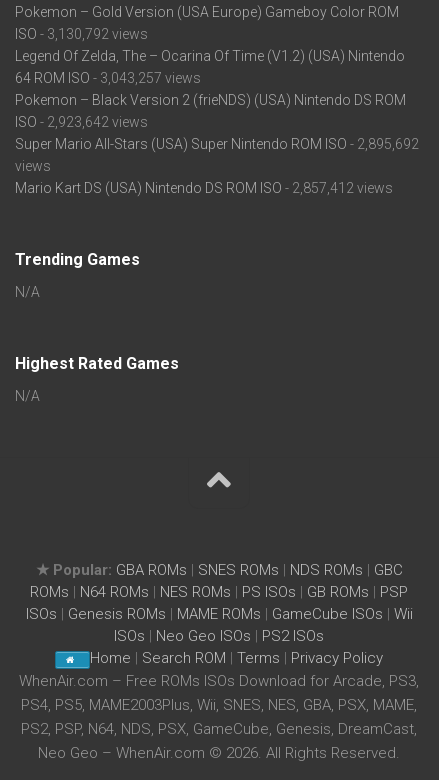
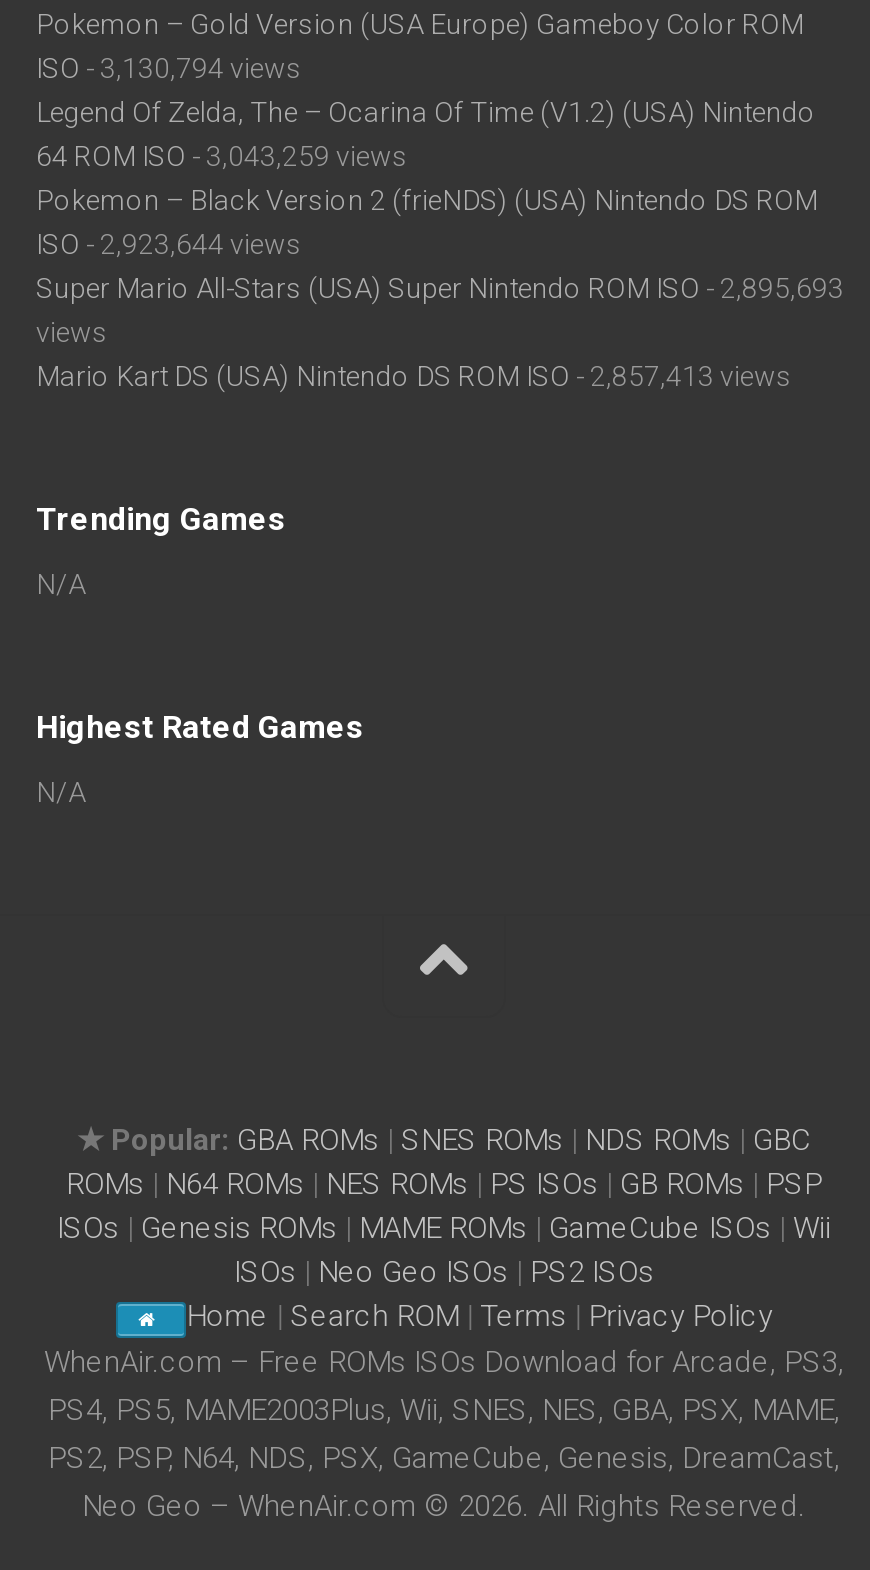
[15,26,148,42] ISO - 3,130,792 views -> [36,52,302,84] ISO - 3,130,794 views
[15,70,201,86] 64 ROM ISO - 3,043,257 views -> [36,140,408,172] 64 ROM ISO - 3,043,259 views
[15,114,148,130] ISO - 2,923,642 views -> [36,228,302,260] ISO - 2,923,644 views
[15,136,419,152] Super Mario All-Stars (USA) Super Nintendo ROM ISO - 2,895,692 -> [36,272,844,304] Super Mario All-Stars (USA) Super Nintendo ROM ISO - 2,895,693
[15,180,393,196] Mario Kart DS (USA) Nintendo DS ROM ISO - 2,857,412 views -> [36,360,792,392] Mario Kart DS (USA) Nintendo DS ROM ISO - 2,857,413 views

